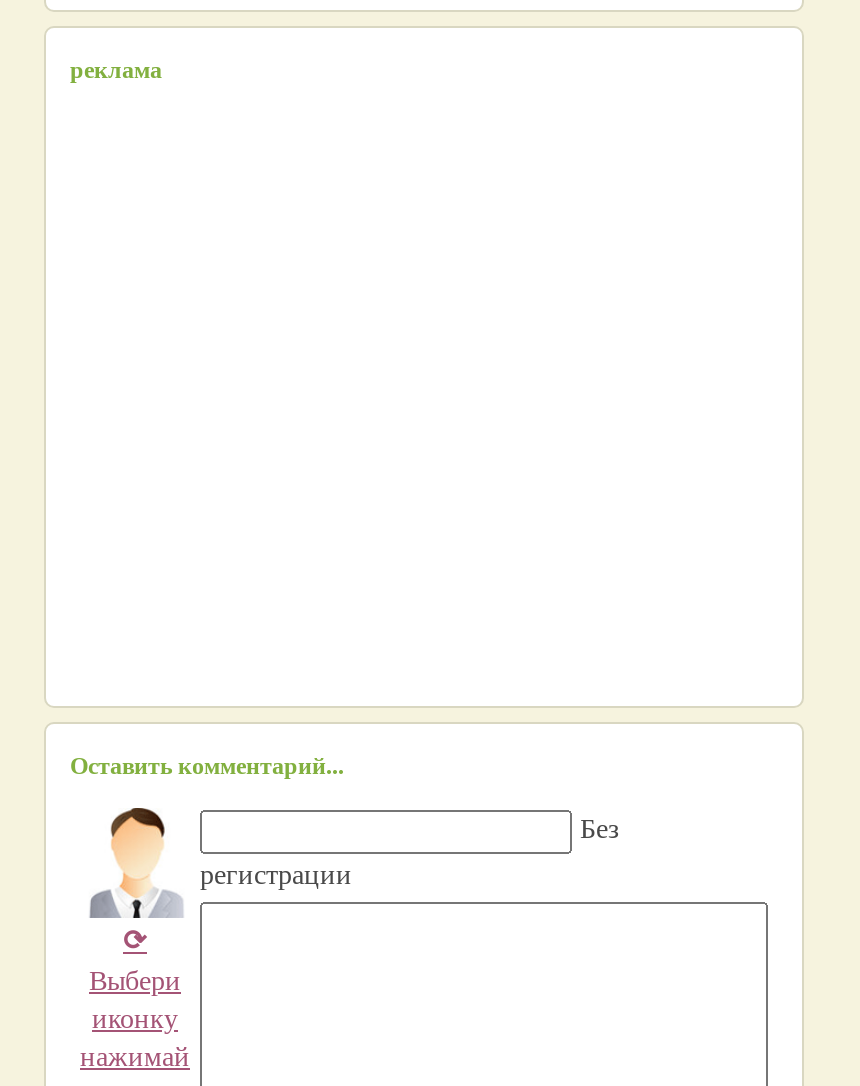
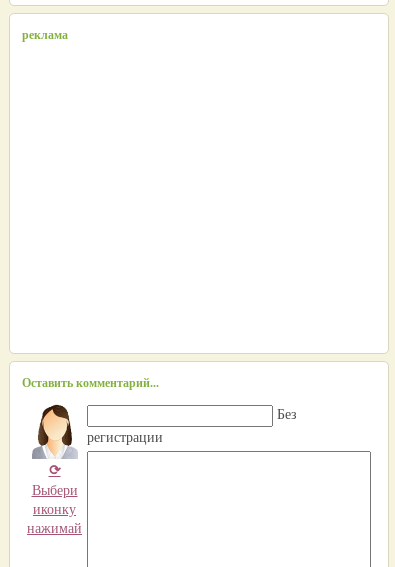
[90,808,172,912] [image] -> [32,404,74,456] [image]

